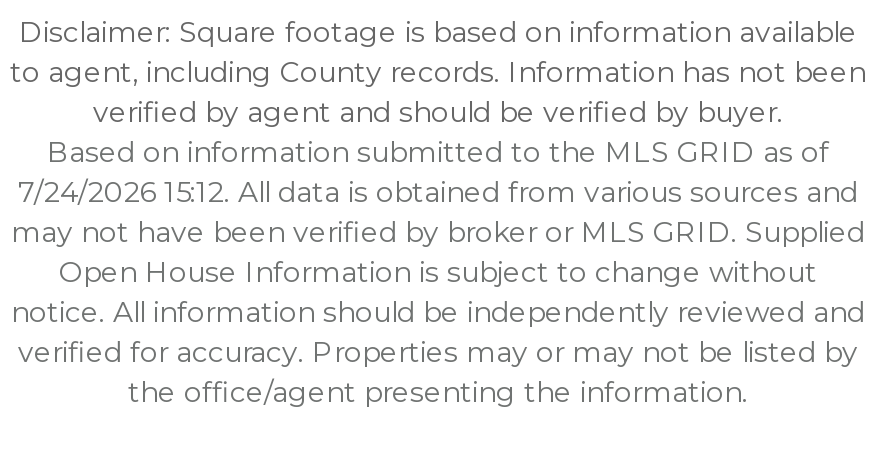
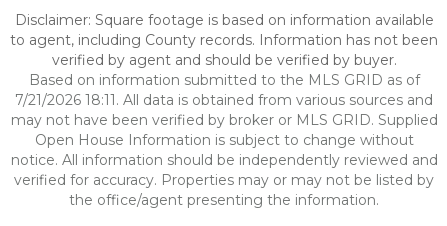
[18,174,858,210] 7/24/2026 15:12. All data is obtained from various sources and -> [15,91,433,109] 7/21/2026 18:11. All data is obtained from various sources and

